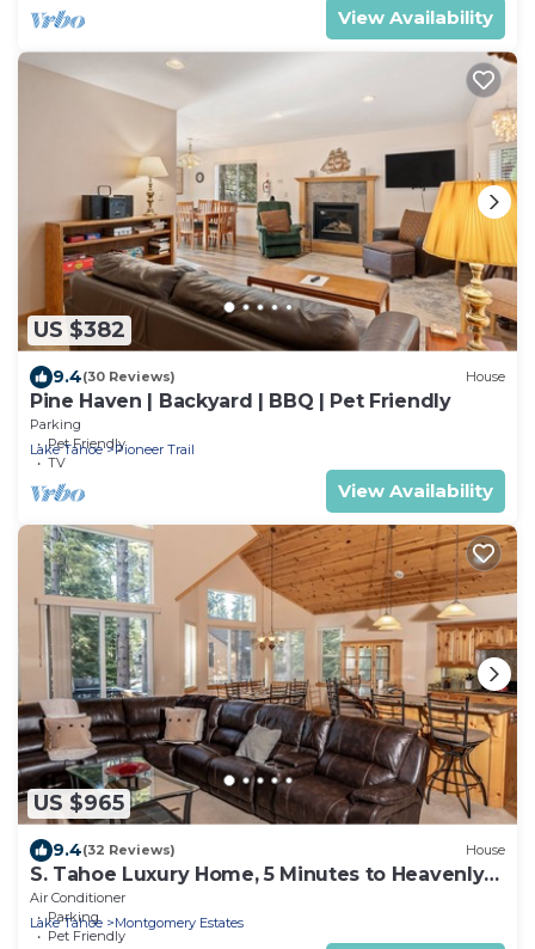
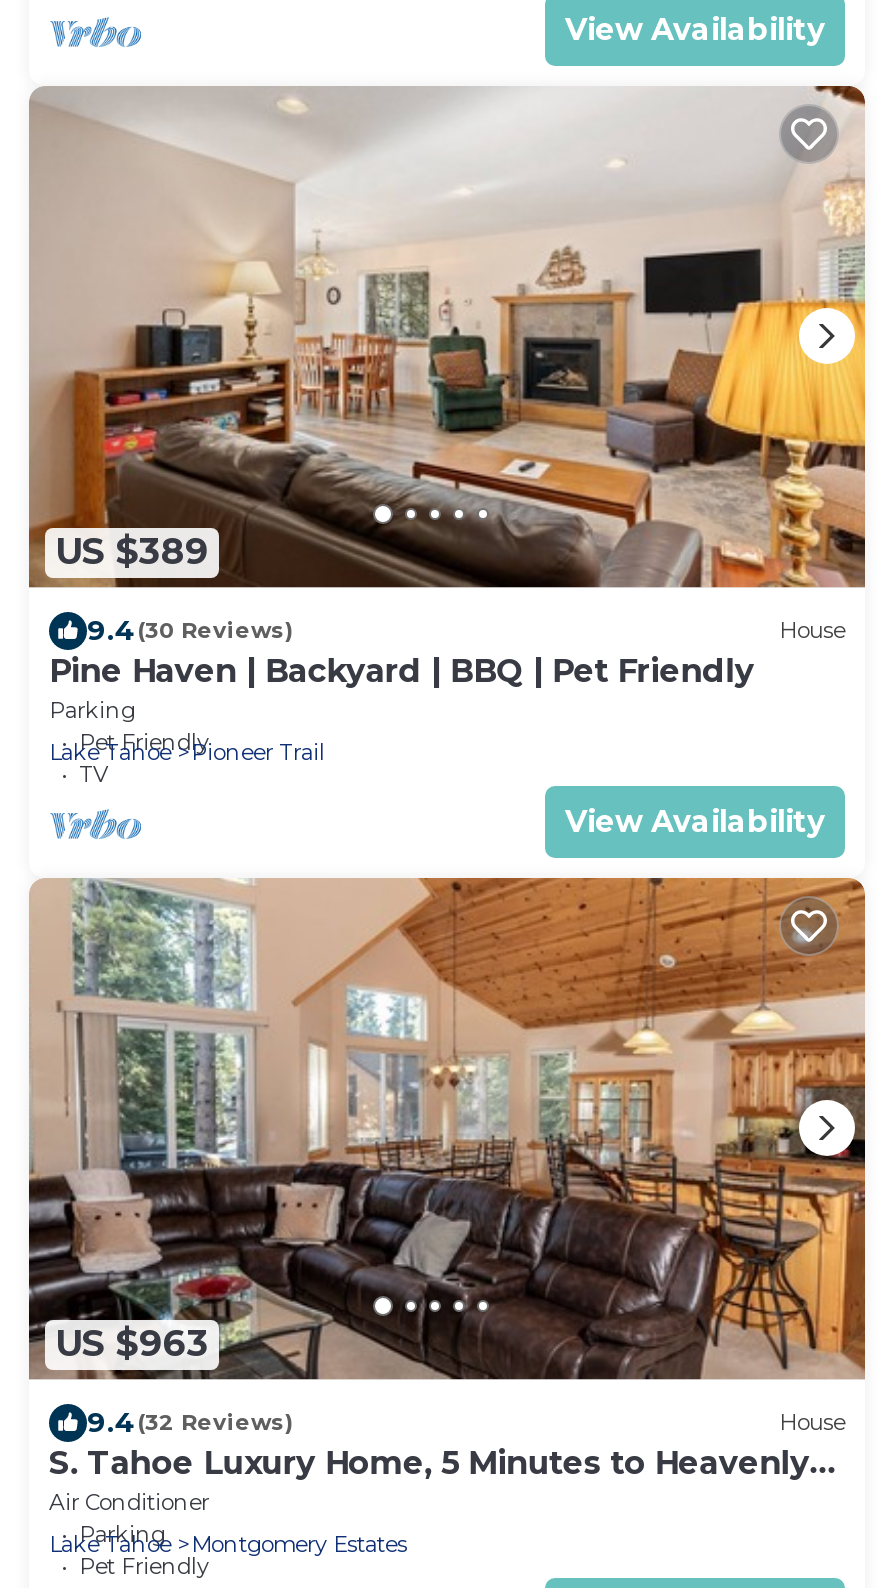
[33,317,125,344] US $382 -> [55,531,209,575] US $389
[33,790,124,817] US $965 -> [55,1322,209,1366] US $963

